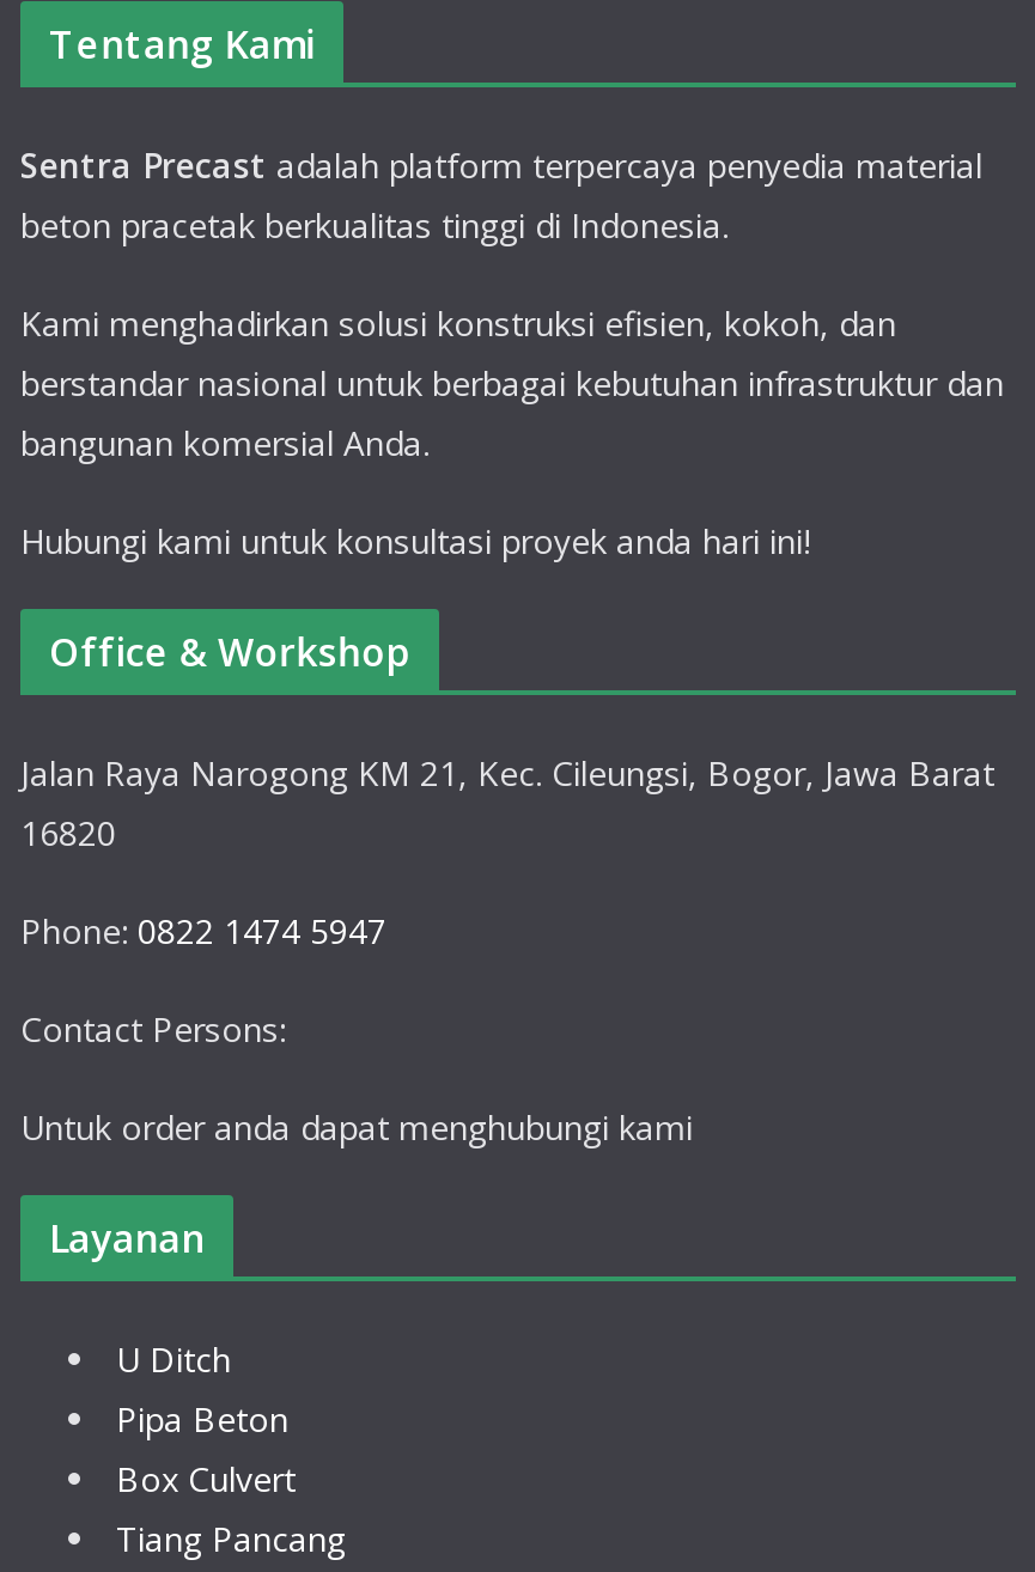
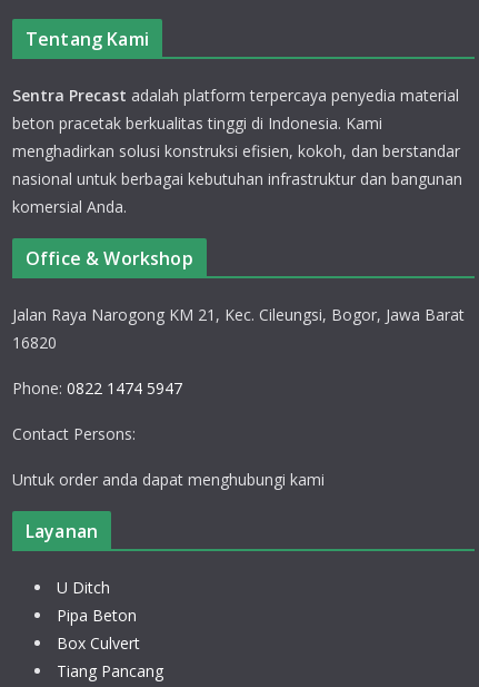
[20,202,1004,563] beton pracetak berkualitas tinggi di Indonesia. | Kami menghadirkan solusi konstruksi efisien, kokoh, dan | berstandar nasional untuk berbagai kebutuhan infrastruktur dan | bangunan komersial Anda. | Hubungi kami untuk konsultasi proyek anda hari ini! -> [12,113,462,218] beton pracetak berkualitas tinggi di Indonesia. Kami | menghadirkan solusi konstruksi efisien, kokoh, dan berstandar | nasional untuk berbagai kebutuhan infrastruktur dan bangunan | komersial Anda.

